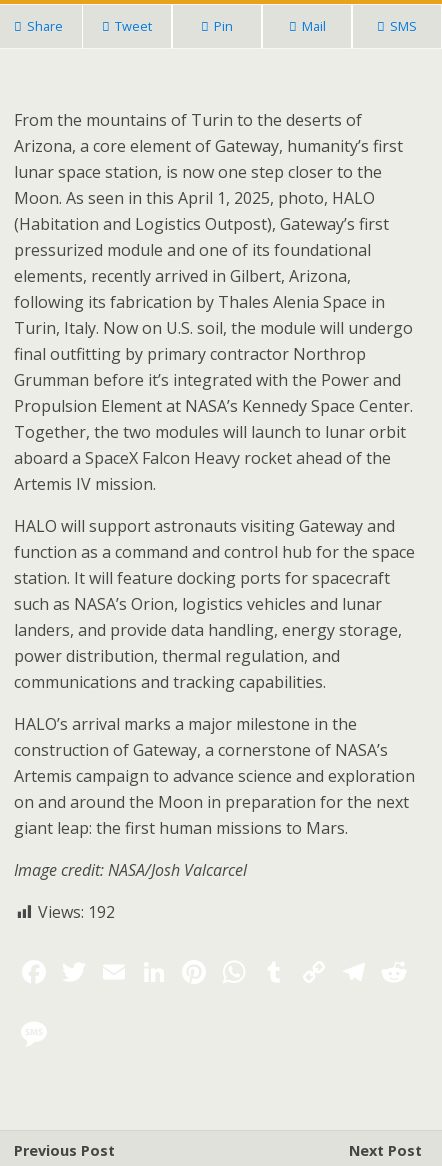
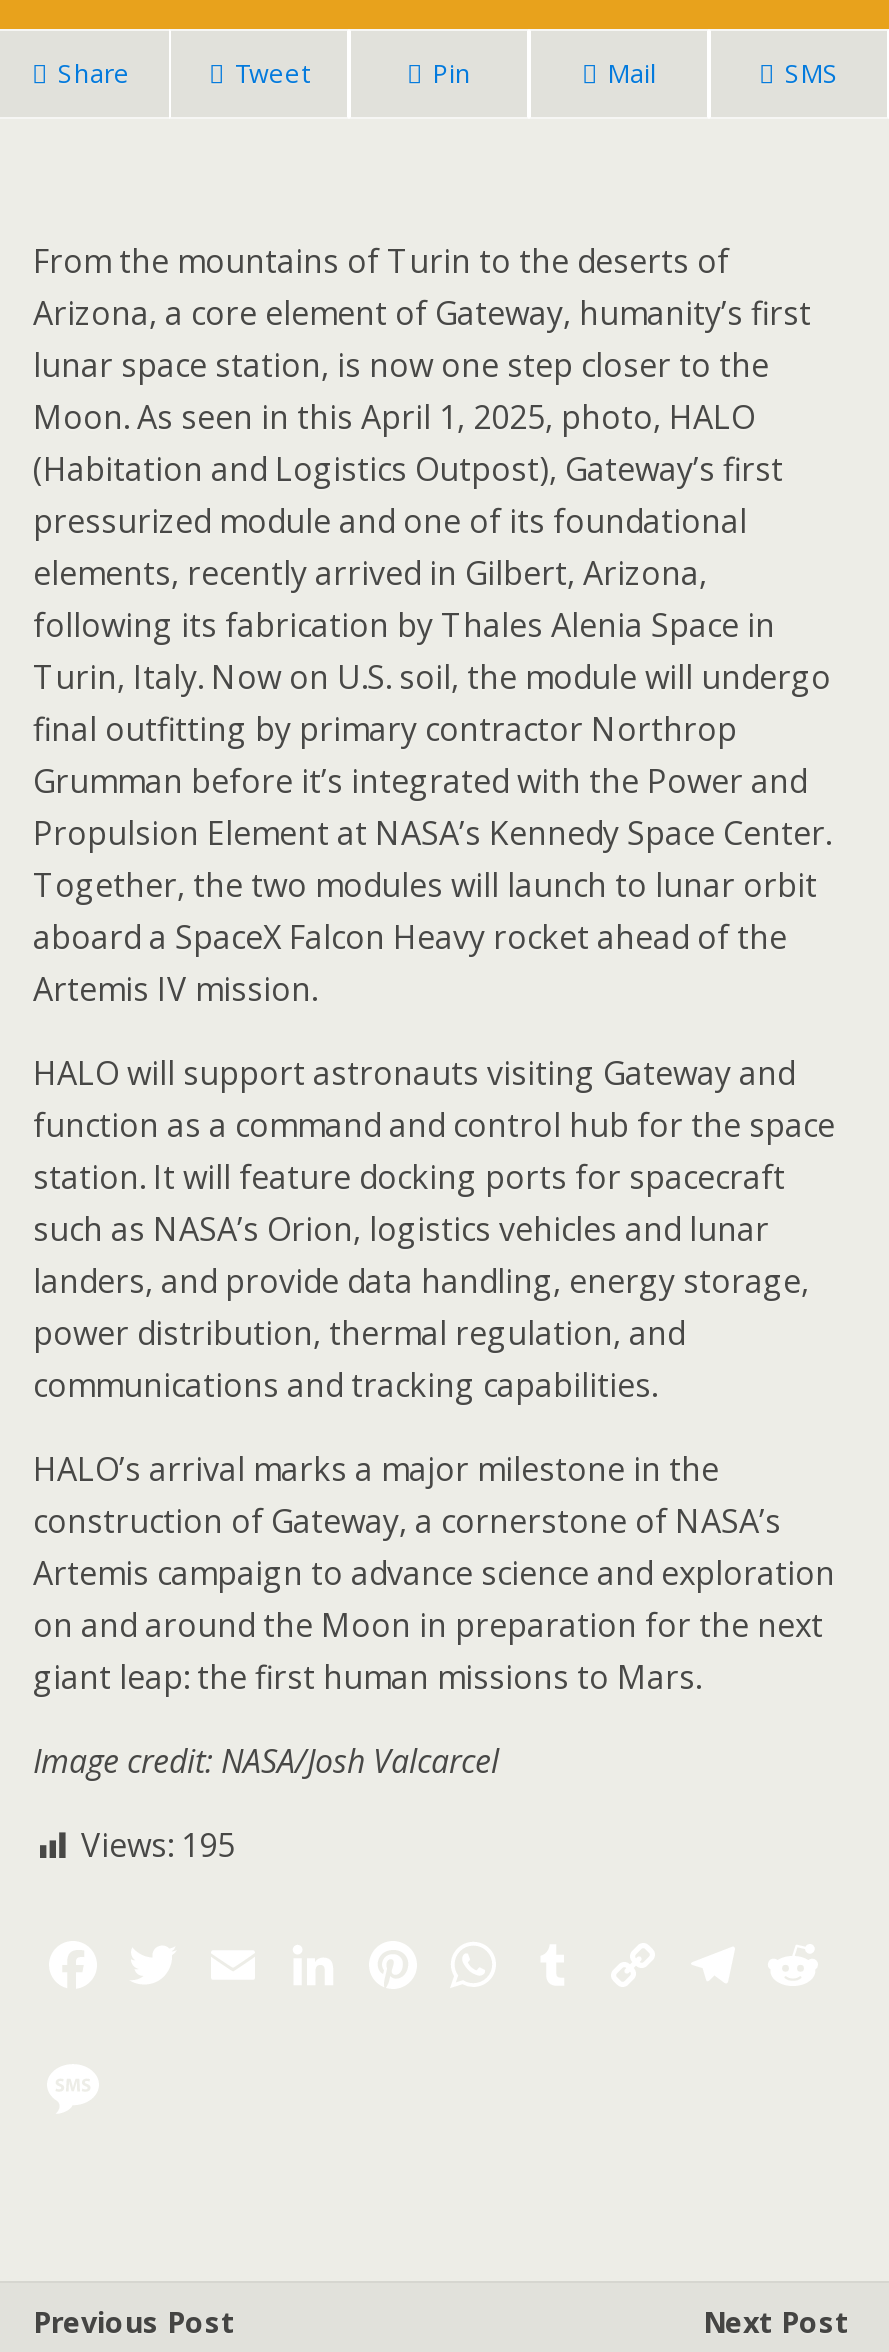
[38,901,115,923] Views: 192 -> [81,1823,235,1867] Views: 195

